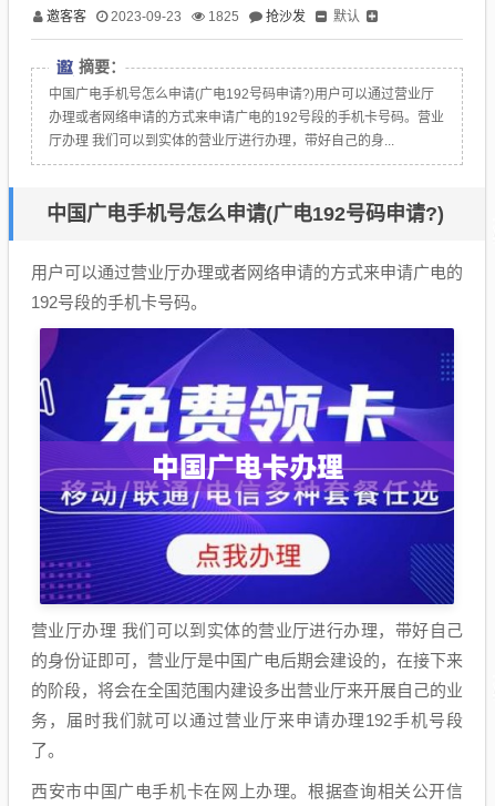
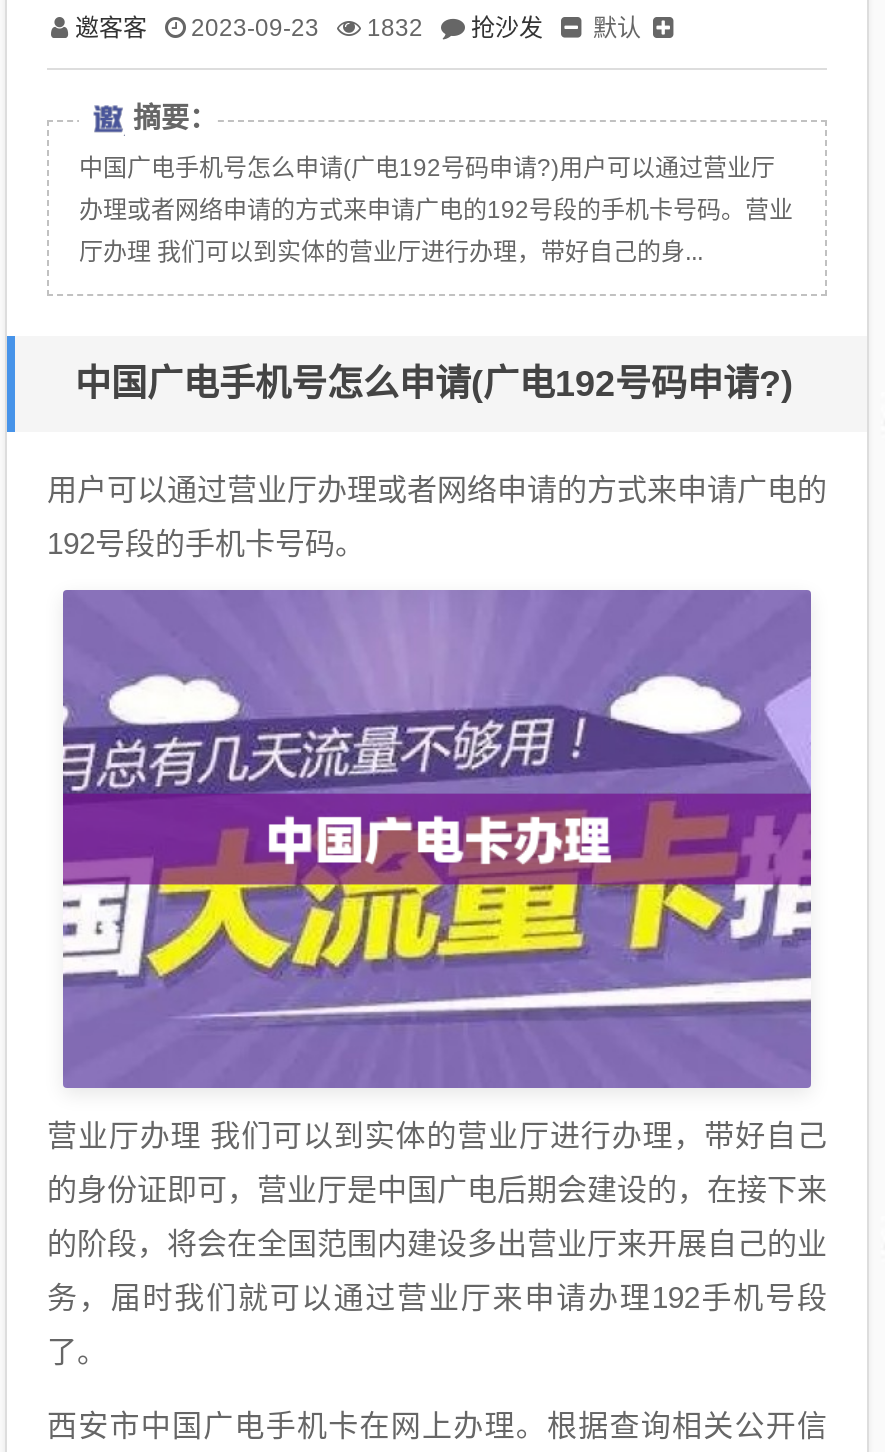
[47,7,360,25] 邀客客 2023-09-23 1825 抢沙发 默认 -> [75,10,641,44] 邀客客 2023-09-23 1832 抢沙发 默认
[39,327,455,604] [image] -> [61,588,813,1090] [image]

